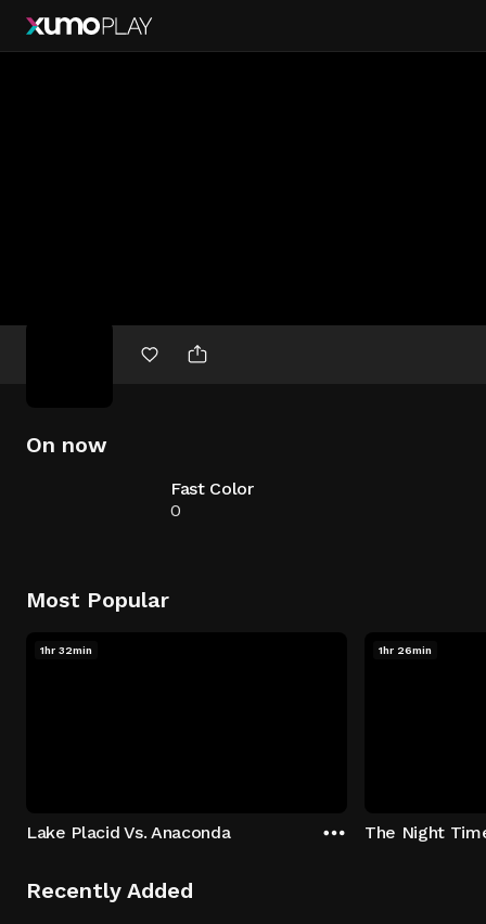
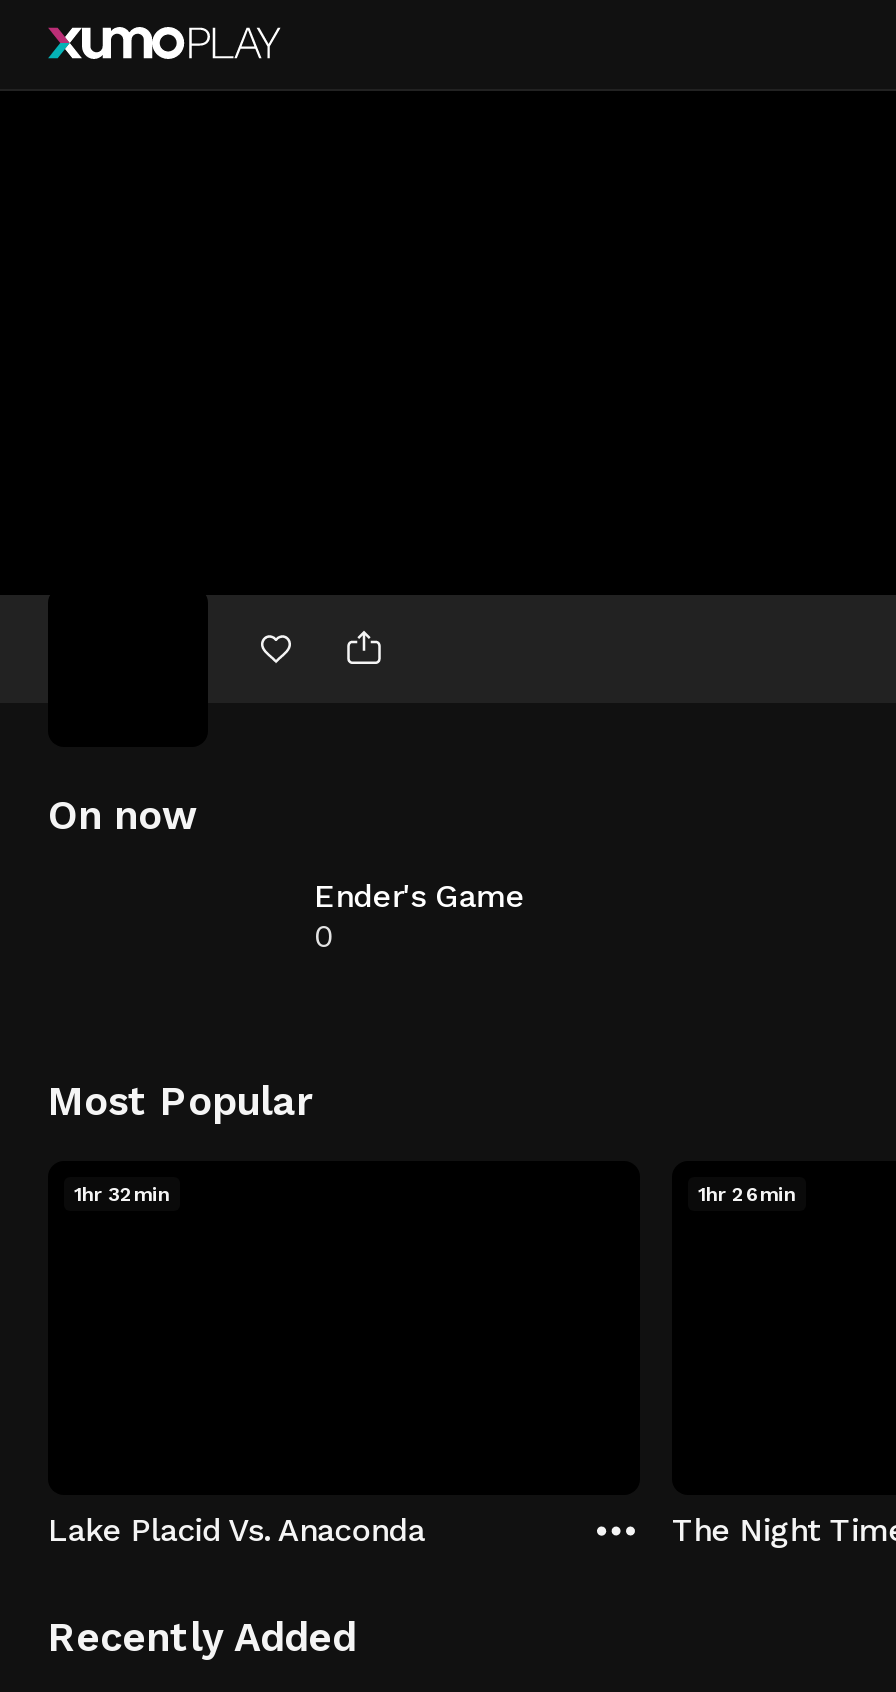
[170,478,254,499] Fast Color -> [314,877,524,915] Ender's Game

